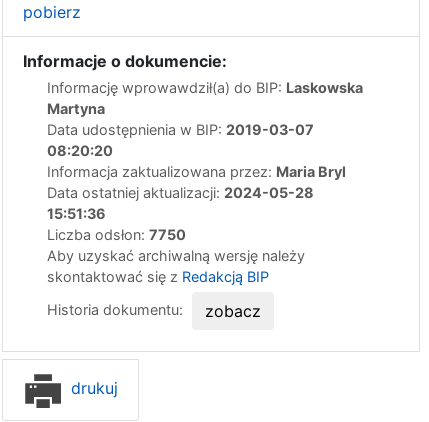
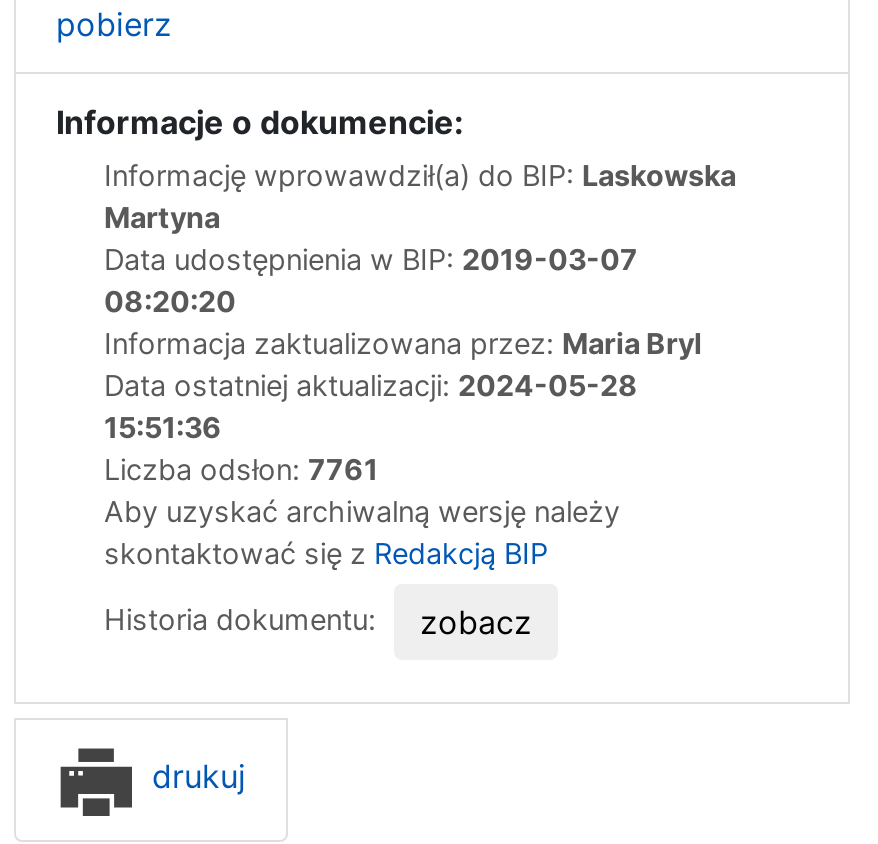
[47,226,186,243] Liczba odsłon: 7750 -> [104,452,378,486] Liczba odsłon: 7761

